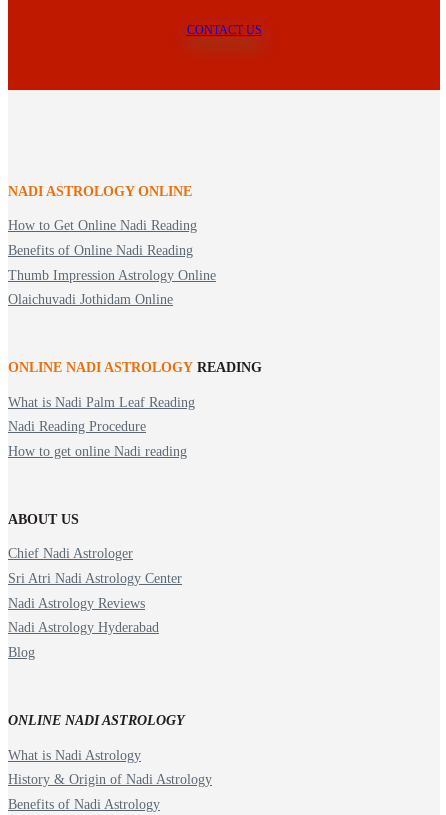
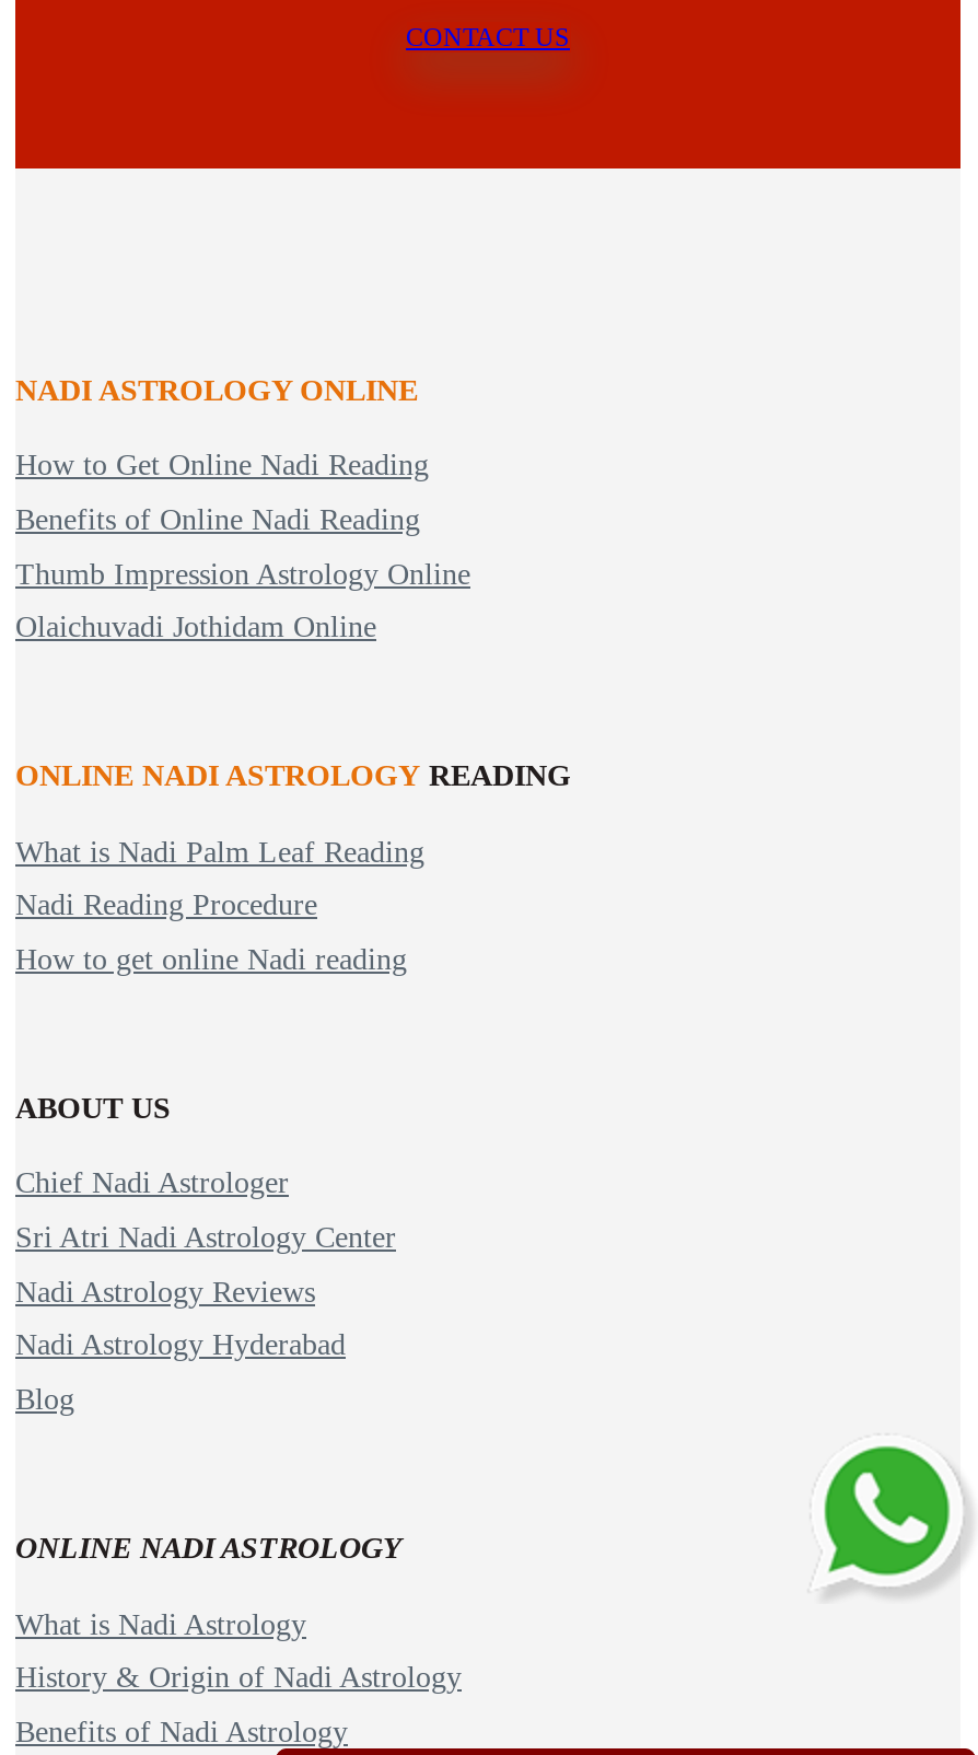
none -> [823,1444,971,1593] [image]

